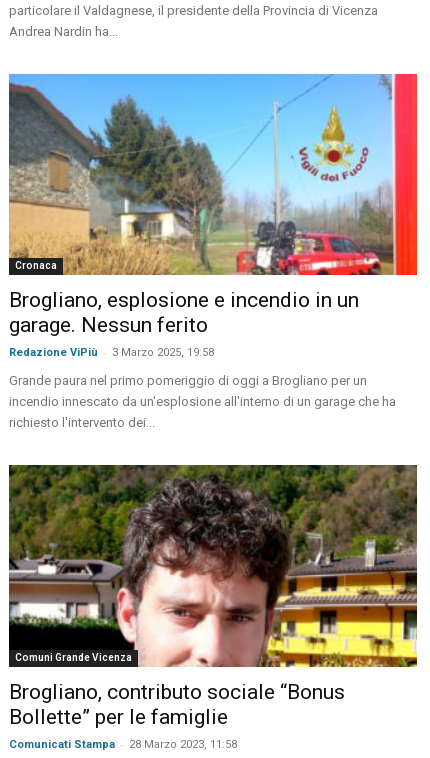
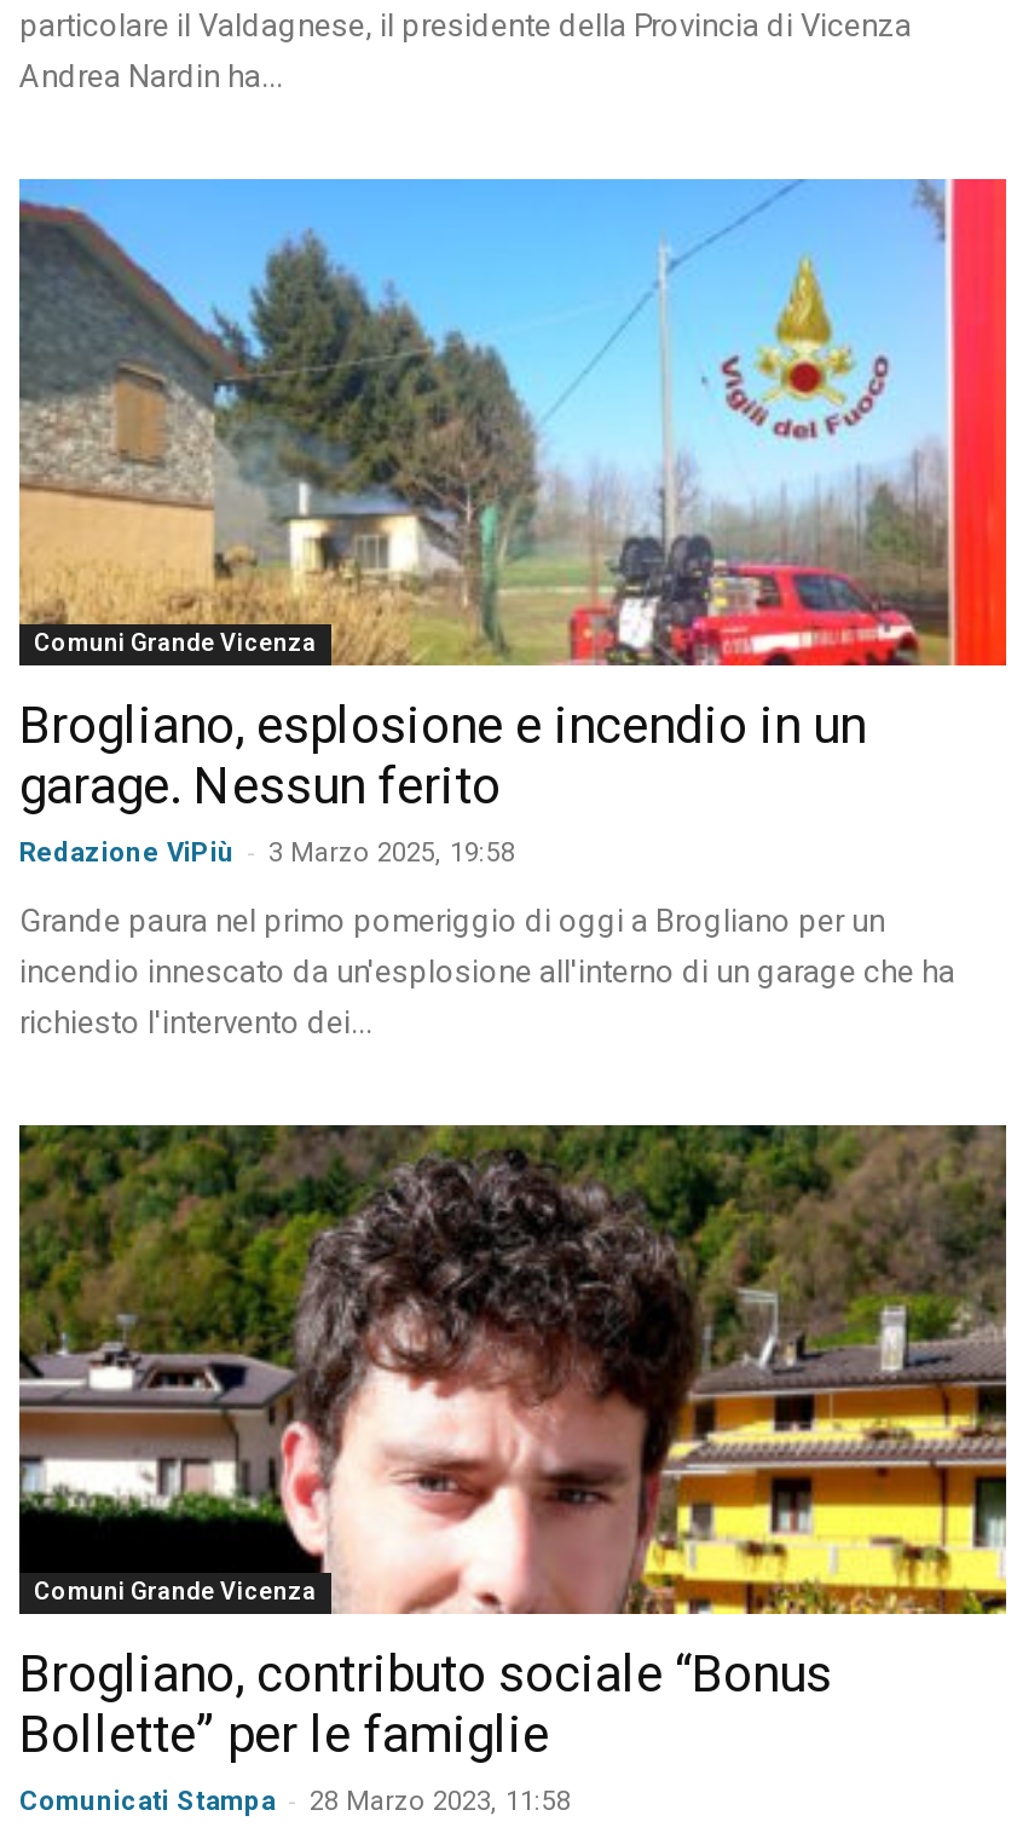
[15,260,57,271] Cronaca -> [34,630,317,656] Comuni Grande Vicenza

